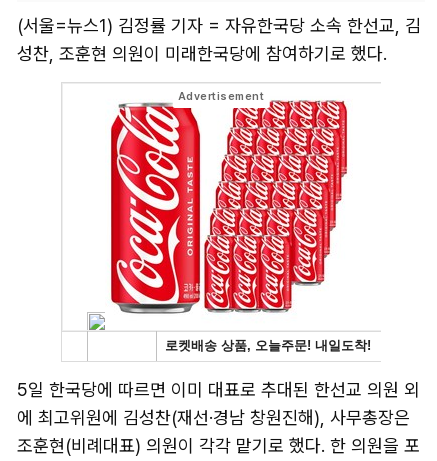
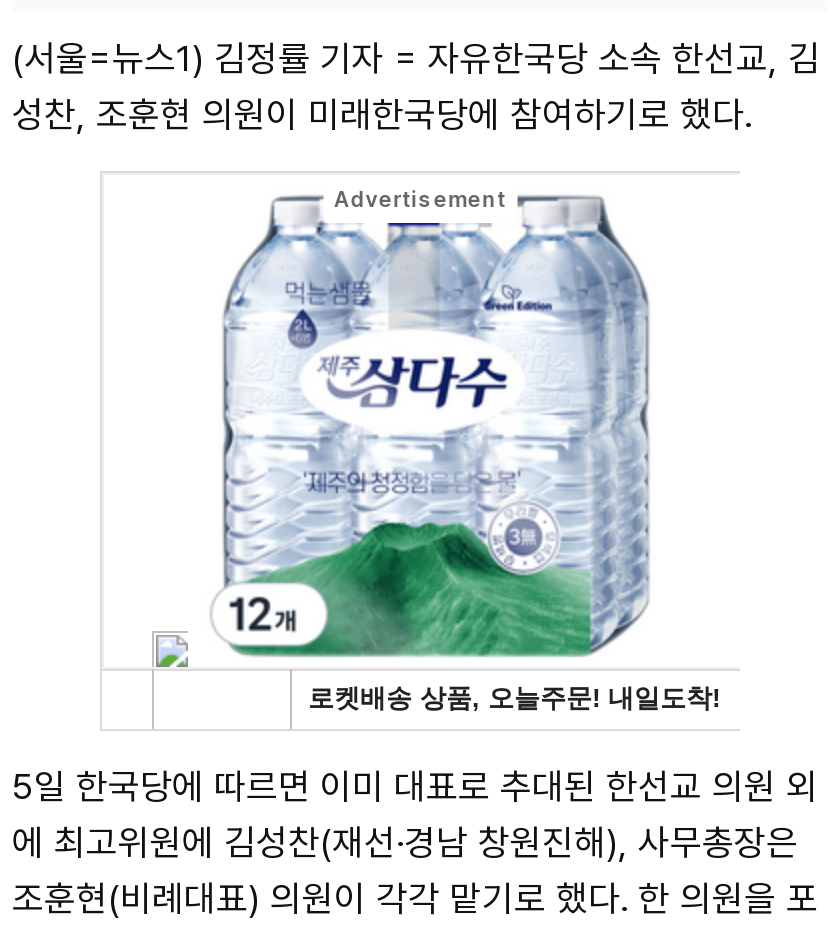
[110,95,348,325] [image] -> [200,193,672,659] [image]

